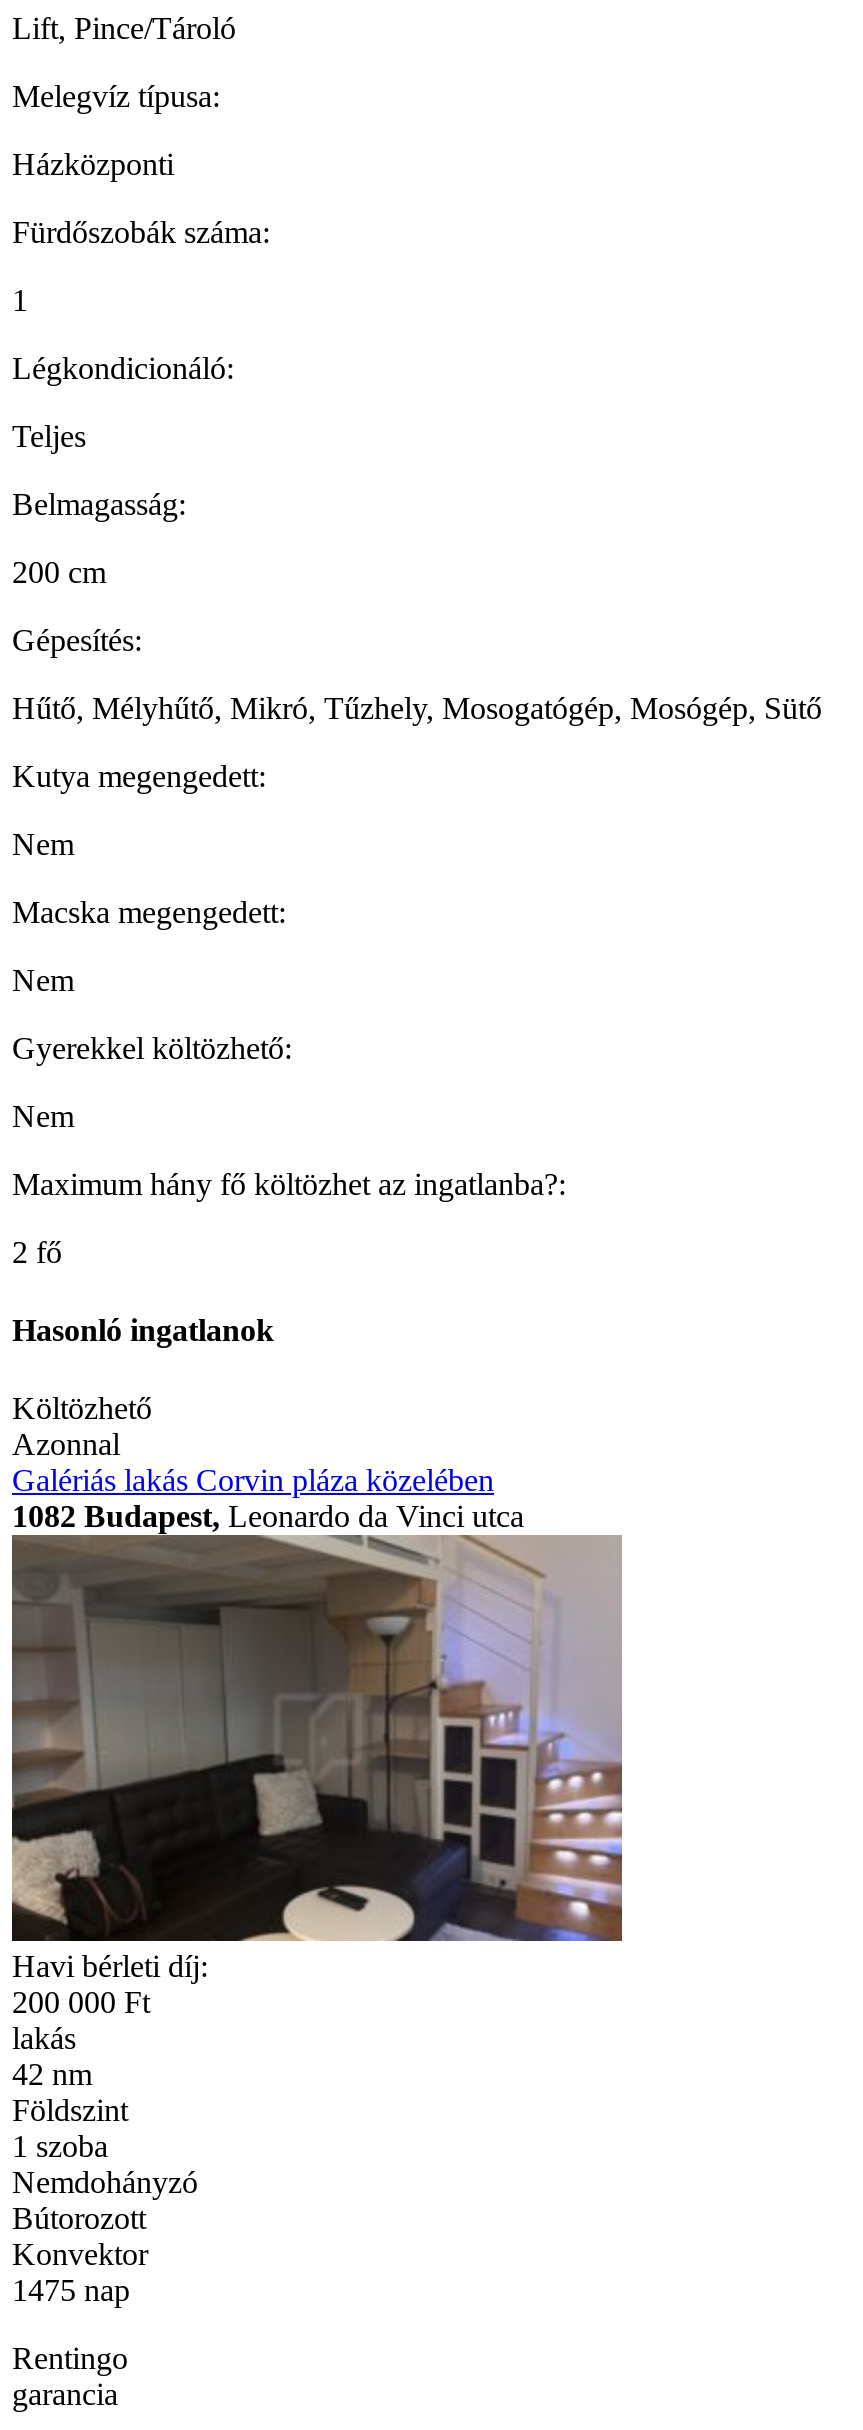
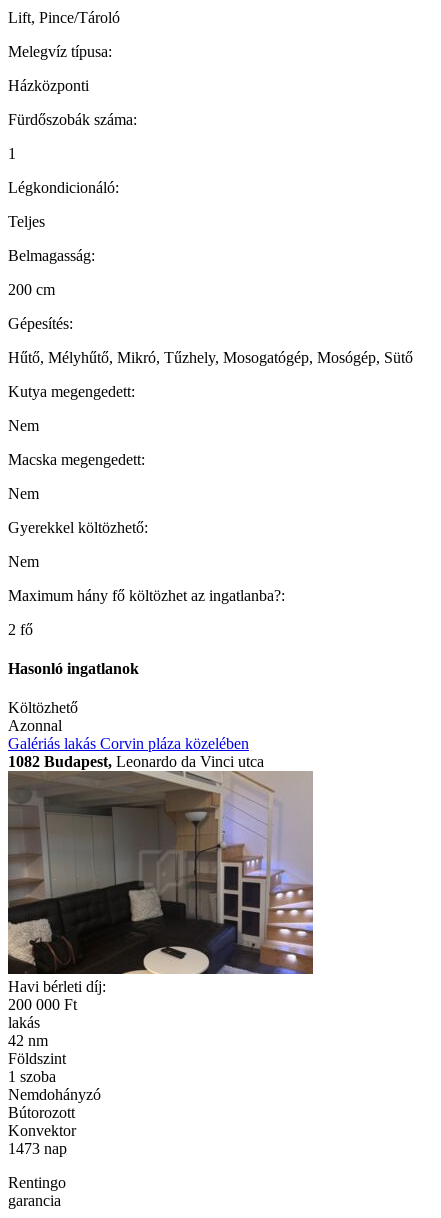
[12,2273,130,2307] 1475 nap -> [8,1140,67,1157] 1473 nap

